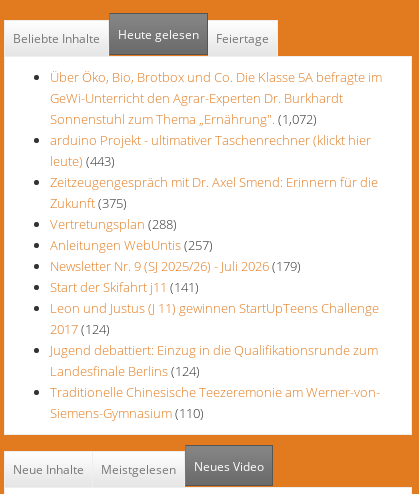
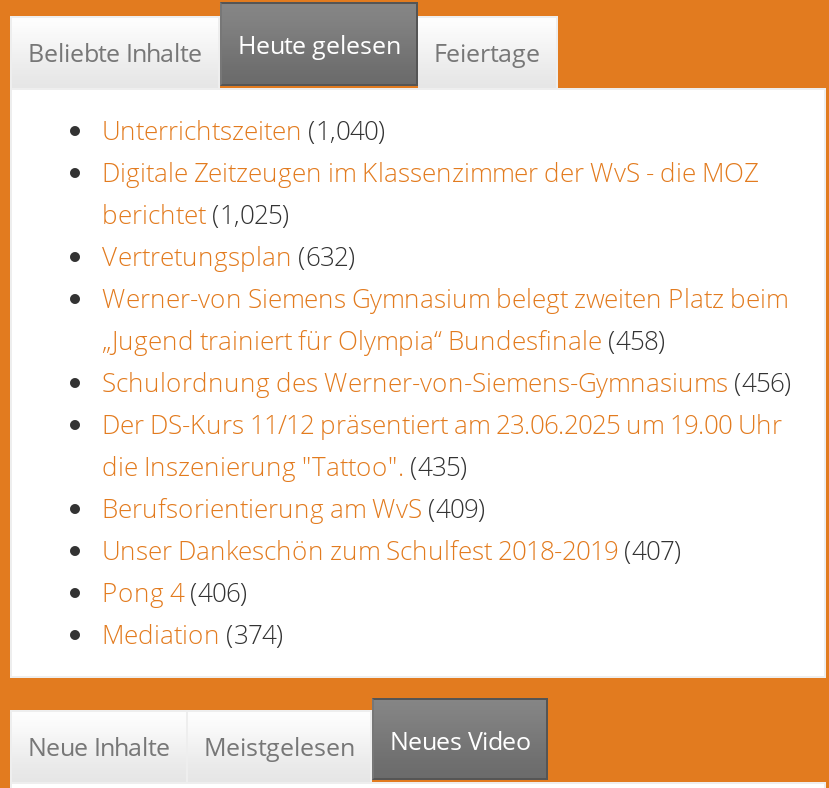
[50,68,382,422] Über Öko, Bio, Brotbox und Co. Die Klasse 5A befragte im | GeWi-Unterricht den Agrar-Experten Dr. Burkhardt | Sonnenstuhl zum Thema „Ernährung". (1,072) | arduino Projekt - ultimativer Taschenrechner (klickt hier | leute) (443) | Zeitzeugengespräch mit Dr. Axel Smend: Erinnern für die | Zukunft (375) | Vertretungsplan (288) | Anleitungen WebUntis (257) | Newsletter Nr. 9 (SJ 2025/26) - Juli 2026 (179) | Start der Skifahrt j11 (141) | Leon und Justus (J 11) gewinnen StartUpTeens Challenge | 2017 (124) | Jugend debattiert: Einzug in die Qualifikationsrunde zum | Landesfinale Berlins (124) | Traditionelle Chinesische Teezeremonie am Werner-von- | Siemens-Gymnasium (110) -> [102,112,792,652] Unterrichtszeiten (1,040) | Digitale Zeitzeugen im Klassenzimmer der WvS - die MOZ | berichtet (1,025) | Vertretungsplan (632) | Werner-von Siemens Gymnasium belegt zweiten Platz beim | „Jugend trainiert für Olympia“ Bundesfinale (458) | Schulordnung des Werner-von-Siemens-Gymnasiums (456) | Der DS-Kurs 11/12 präsentiert am 23.06.2025 um 19.00 Uhr | die Inszenierung "Tattoo". (435) | Berufsorientierung am WvS (409) | Unser Dankeschön zum Schulfest 2018-2019 (407) | Pong 4 (406) | Mediation (374)

